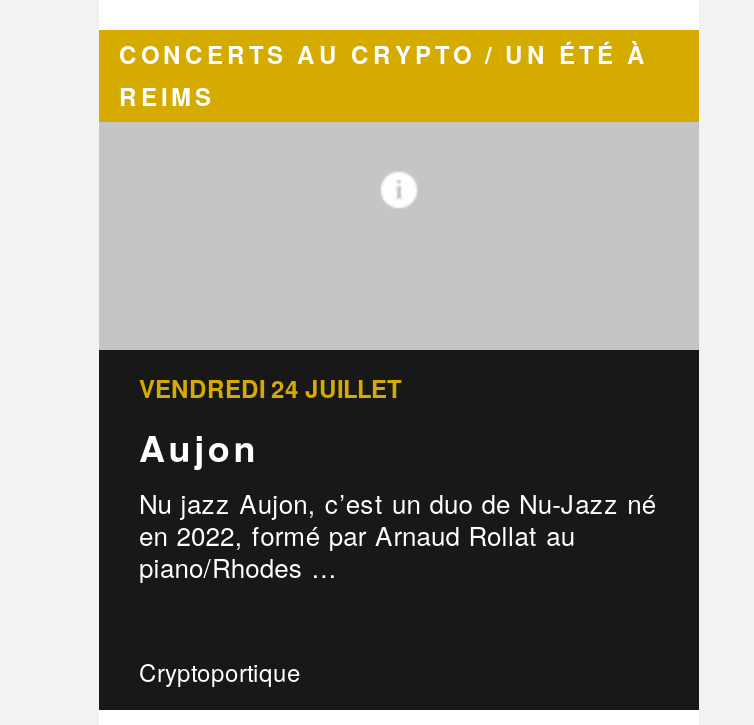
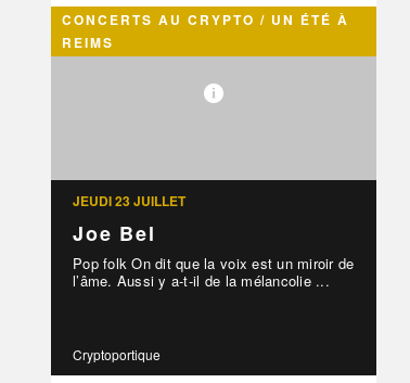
[139,370,656,586] VENDREDI 24 JUILLET | Aujon | Nu jazz Aujon, c’est un duo de Nu-Jazz né | en 2022, formé par Arnaud Rollat au | piano/Rhodes ... -> [73,191,354,291] JEUDI 23 JUILLET | Joe Bel | Pop folk On dit que la voix est un miroir de | l’âme. Aussi y a-t-il de la mélancolie ...

